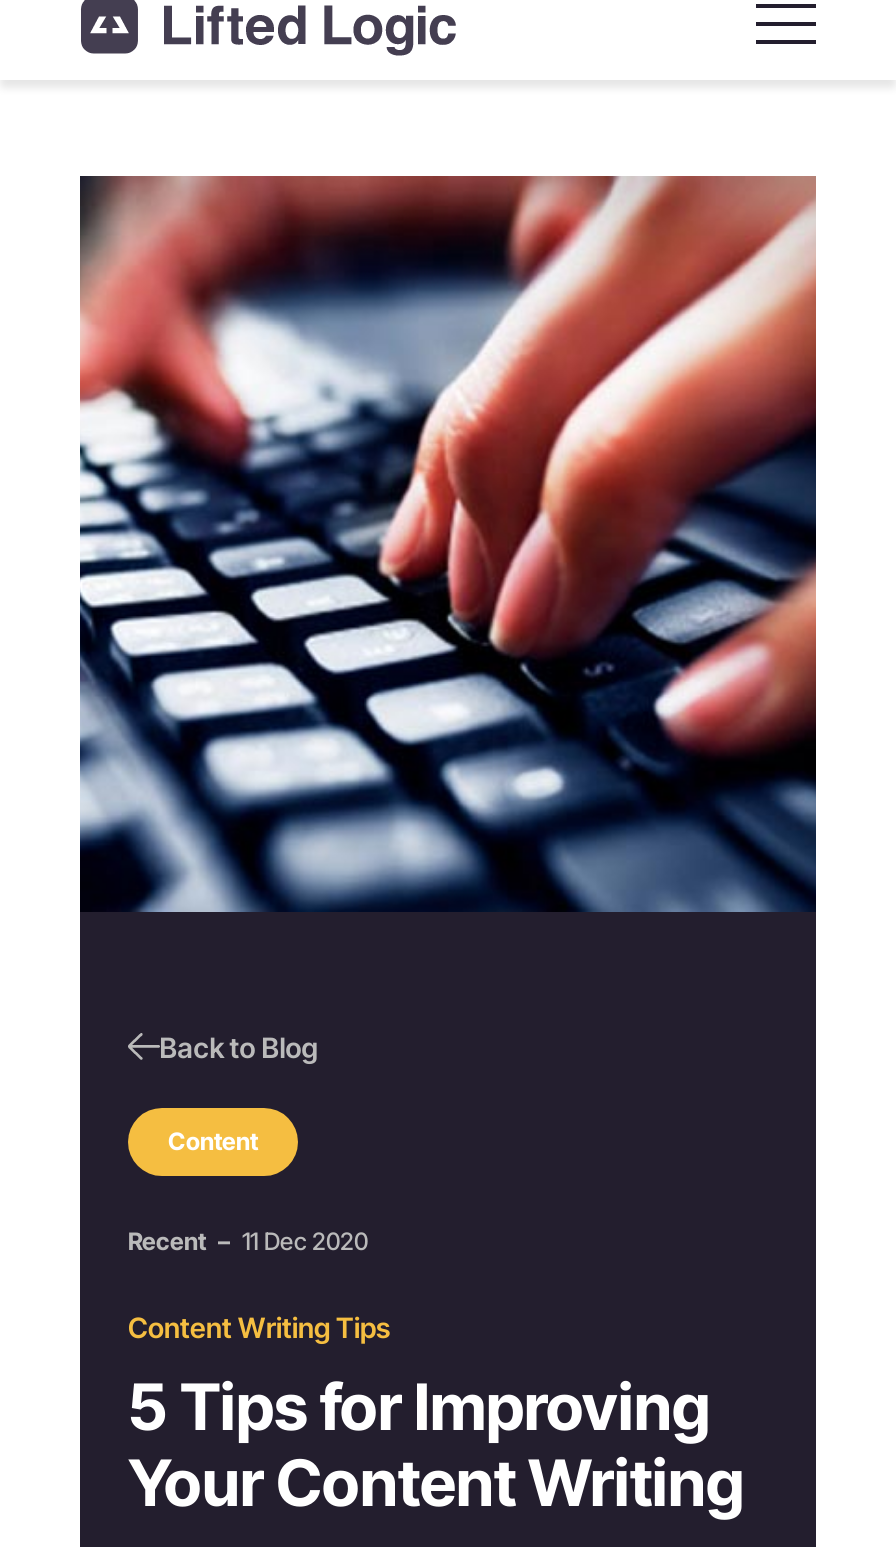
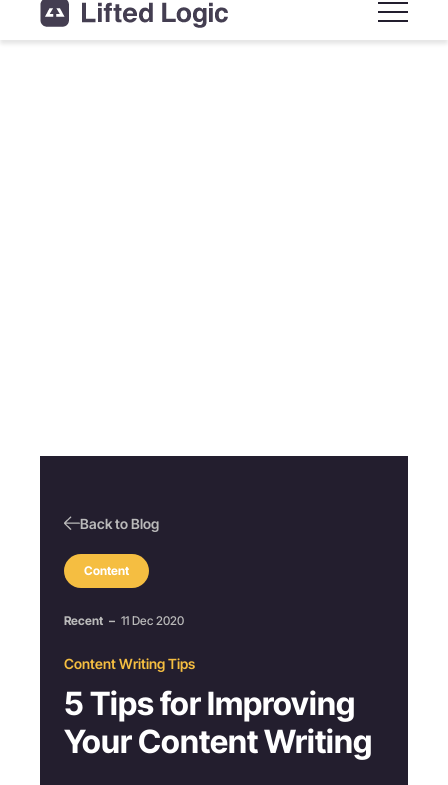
[78,174,818,914] [image] -> none

